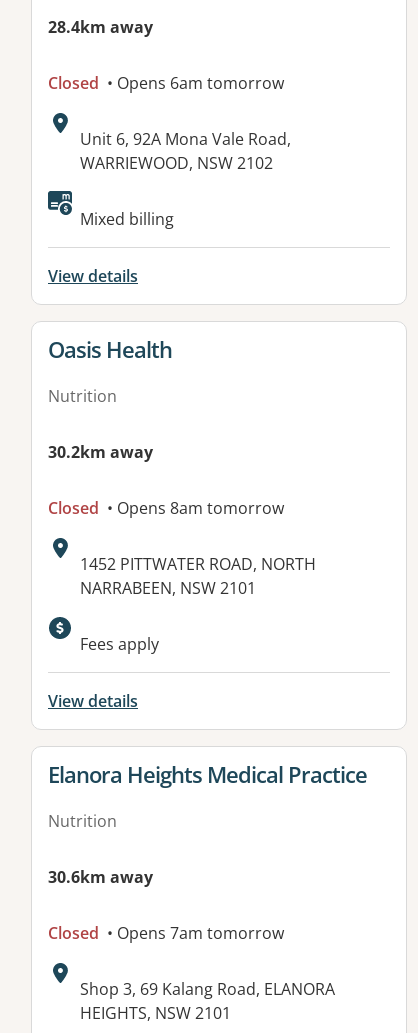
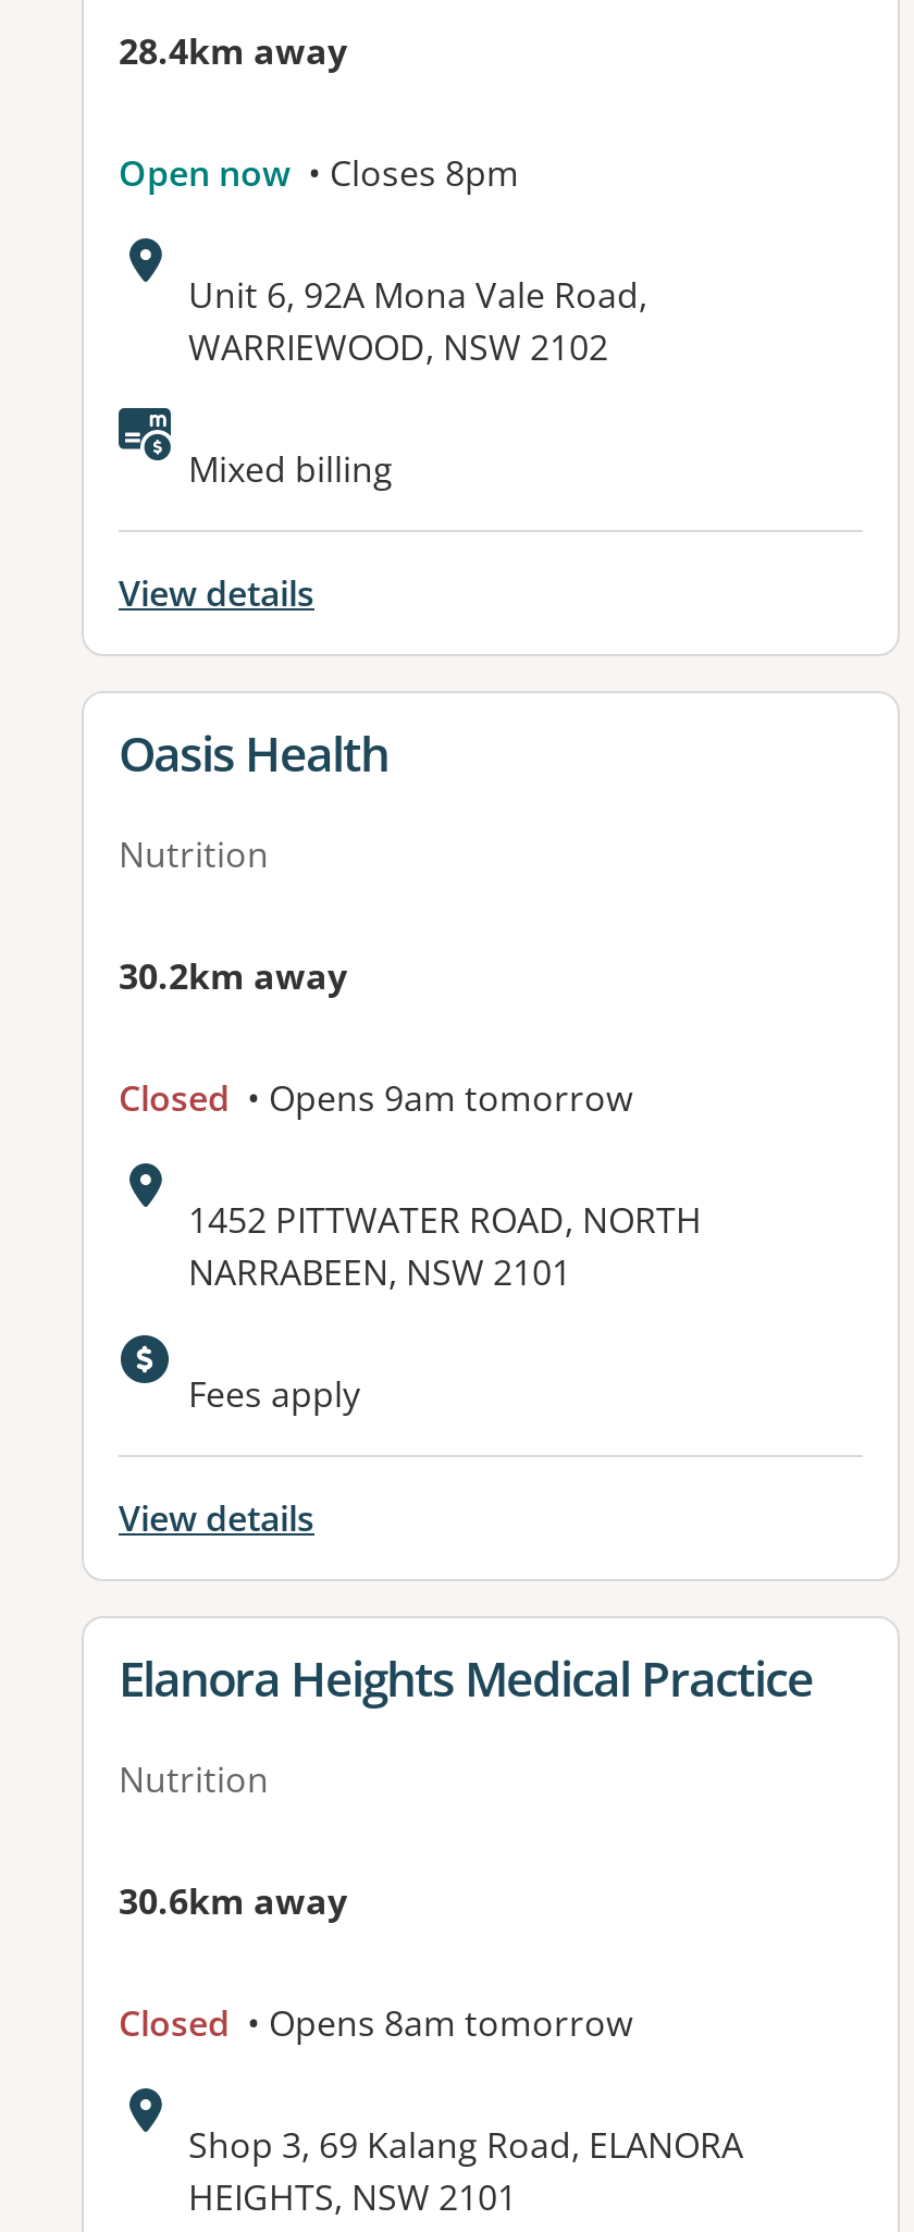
[48,72,284,94] Closed • Opens 6am tomorrow -> [119,150,519,198] Open now • Closes 8pm
none -> [119,1075,632,1123] Closed • Opens 9am tomorrow
moved [48,497,284,519] -> [119,2000,632,2048]: Closed • Opens 8am tomorrow
[48,922,284,944] Closed • Opens 7am tomorrow -> none

